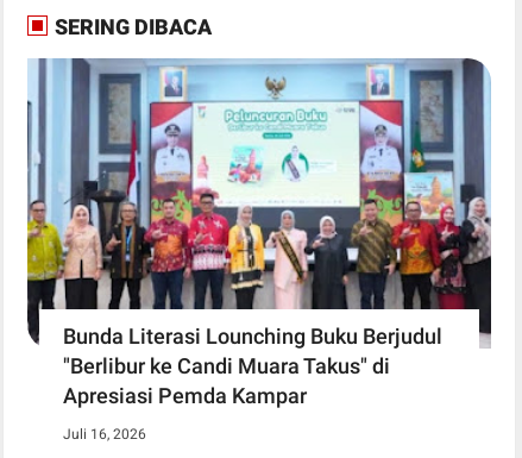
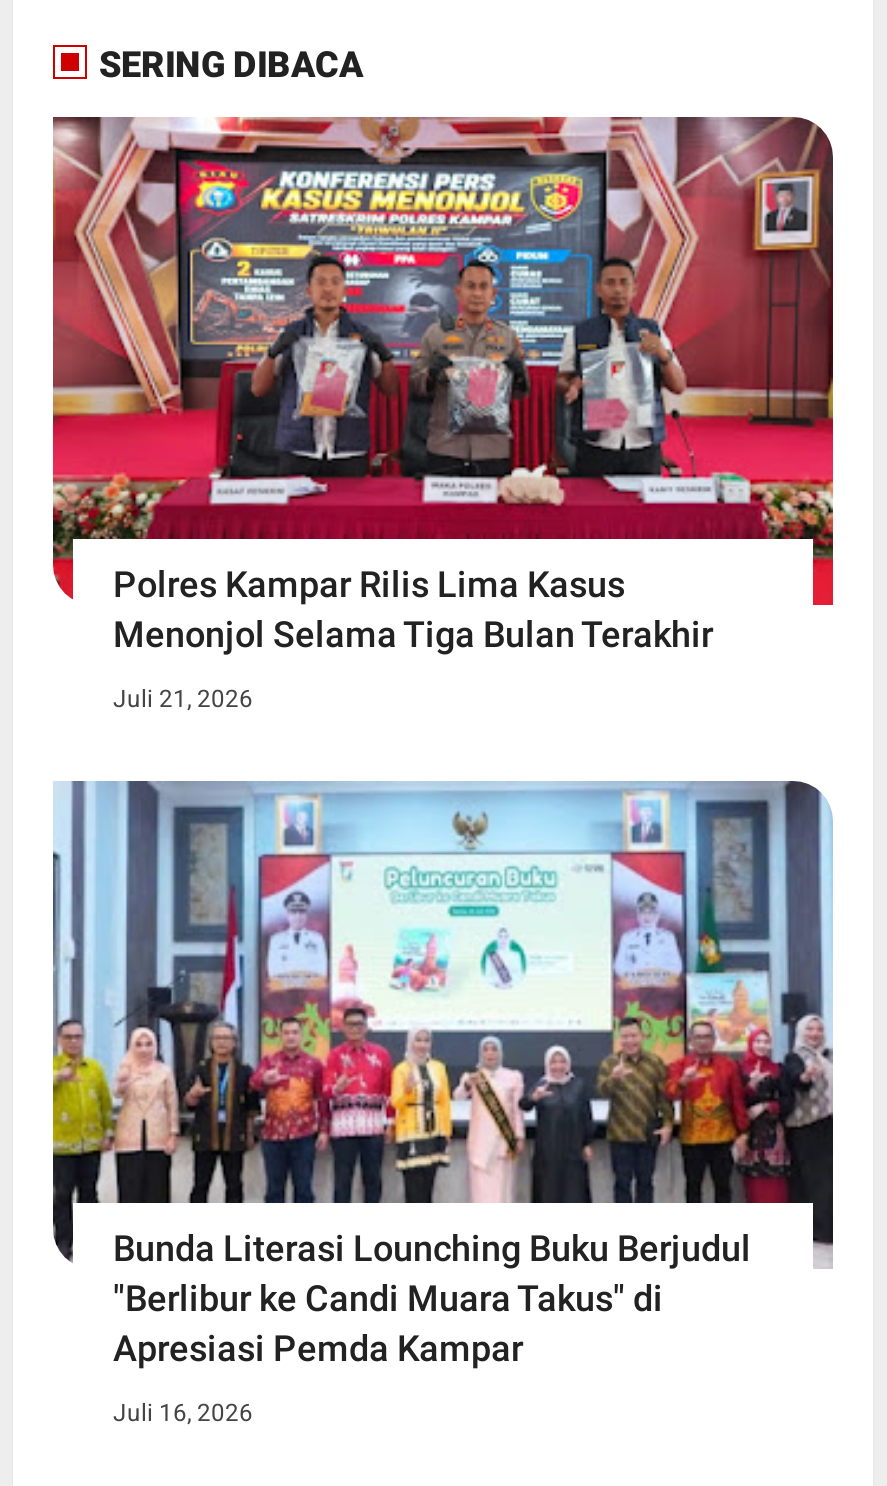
none -> [51,115,835,713] [image] | Polres Kampar Rilis Lima Kasus | Menonjol Selama Tiga Bulan Terakhir | Juli 21, 2026

